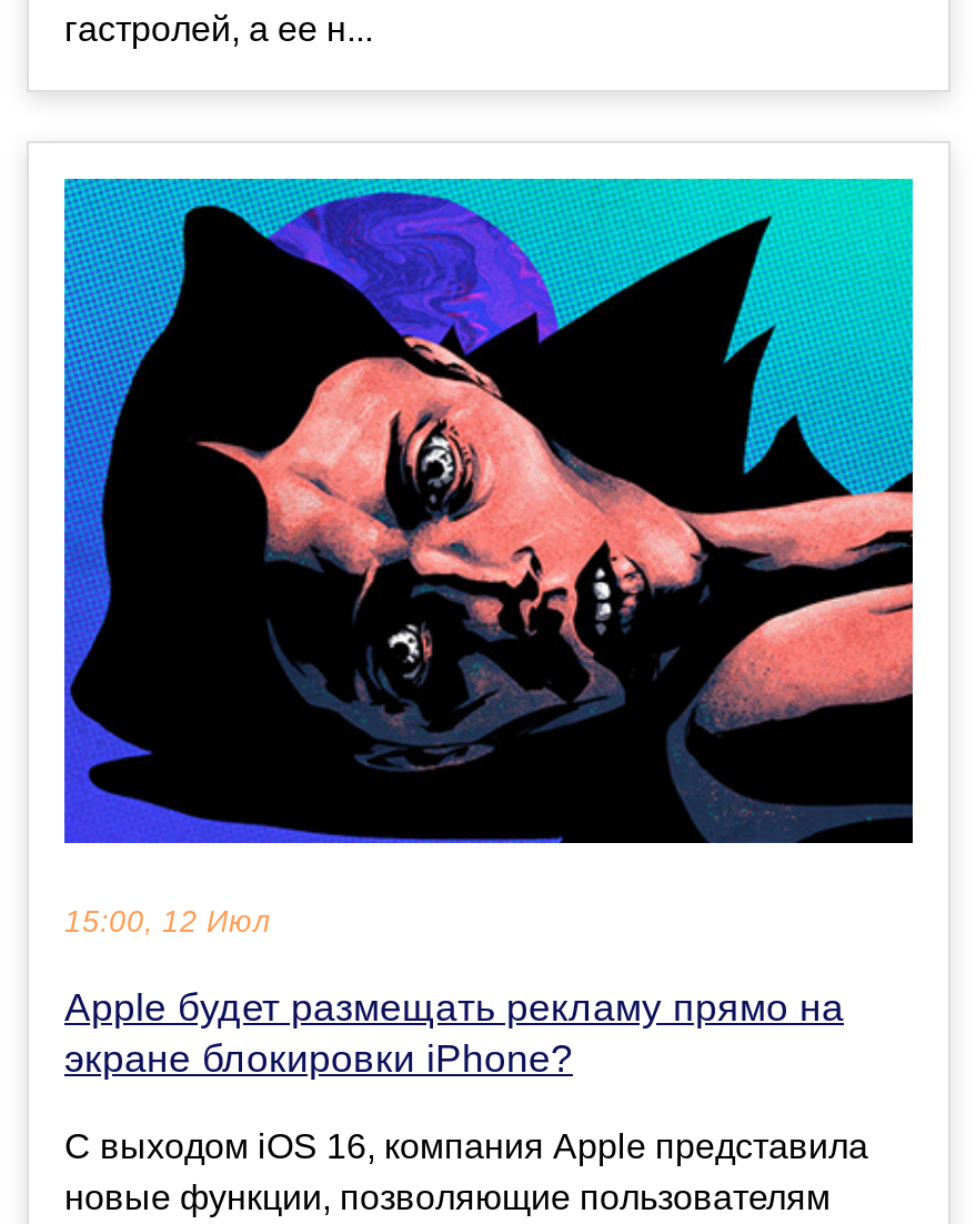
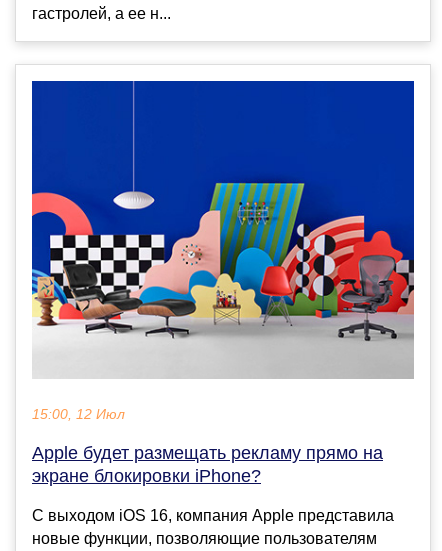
[62,175,915,844] [image] -> [31,80,415,379] [image]

